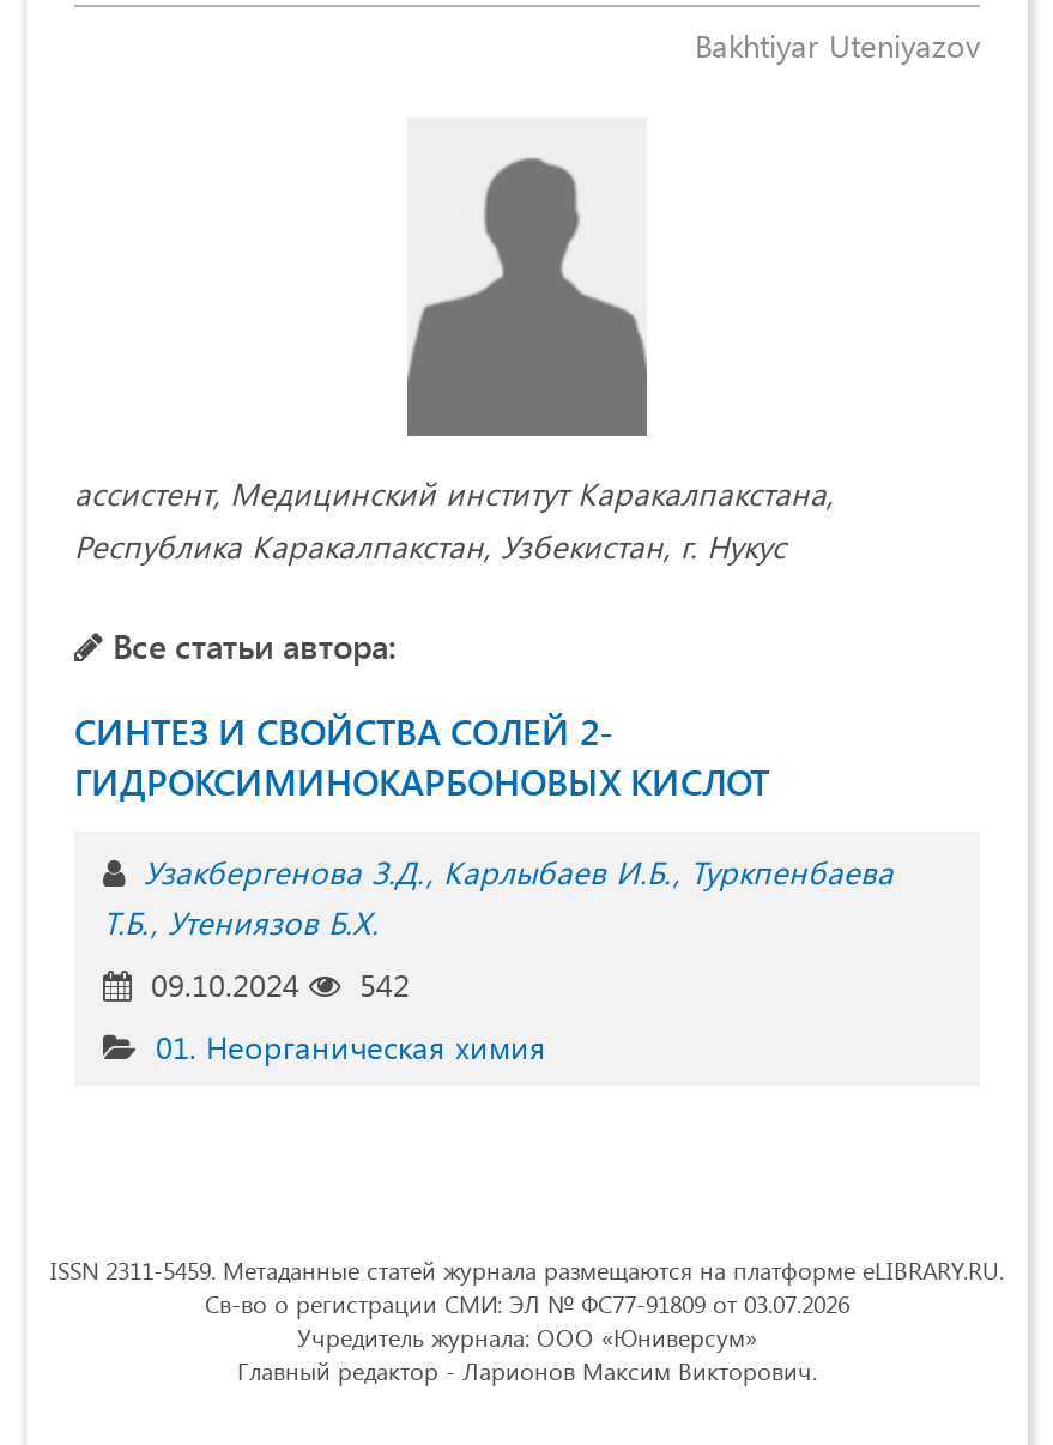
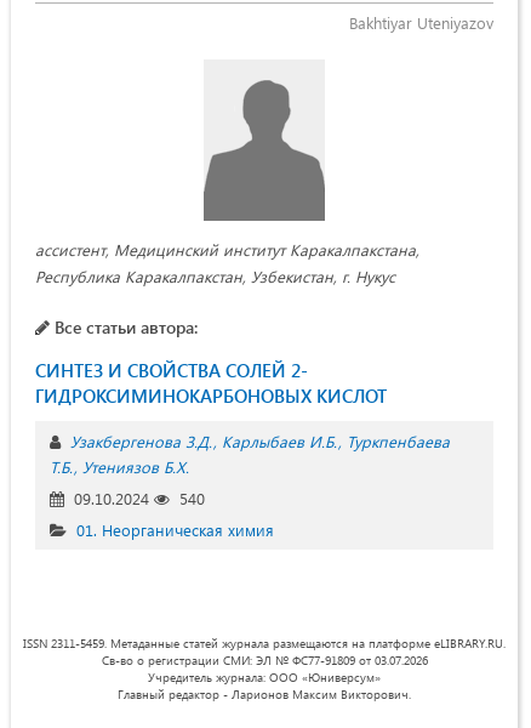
[141,963,410,1004] 09.10.2024 542 -> [69,488,205,508] 09.10.2024 540

